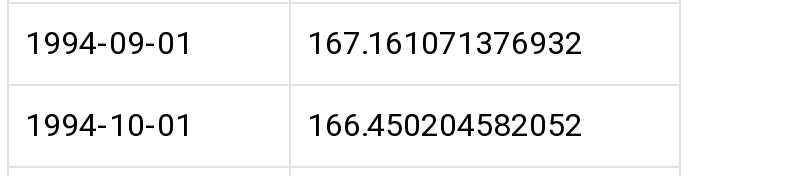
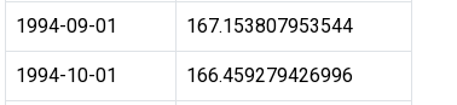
[307,24,583,62] 167.161071376932 -> [186,14,353,37] 167.153807953544
[307,106,583,144] 166.450204582052 -> [186,64,353,87] 166.459279426996

